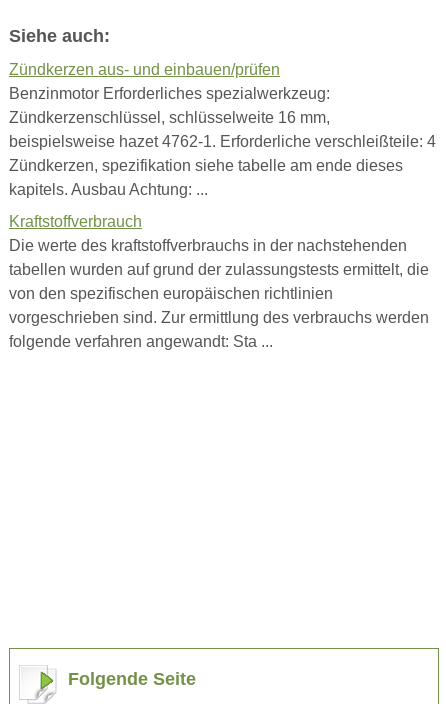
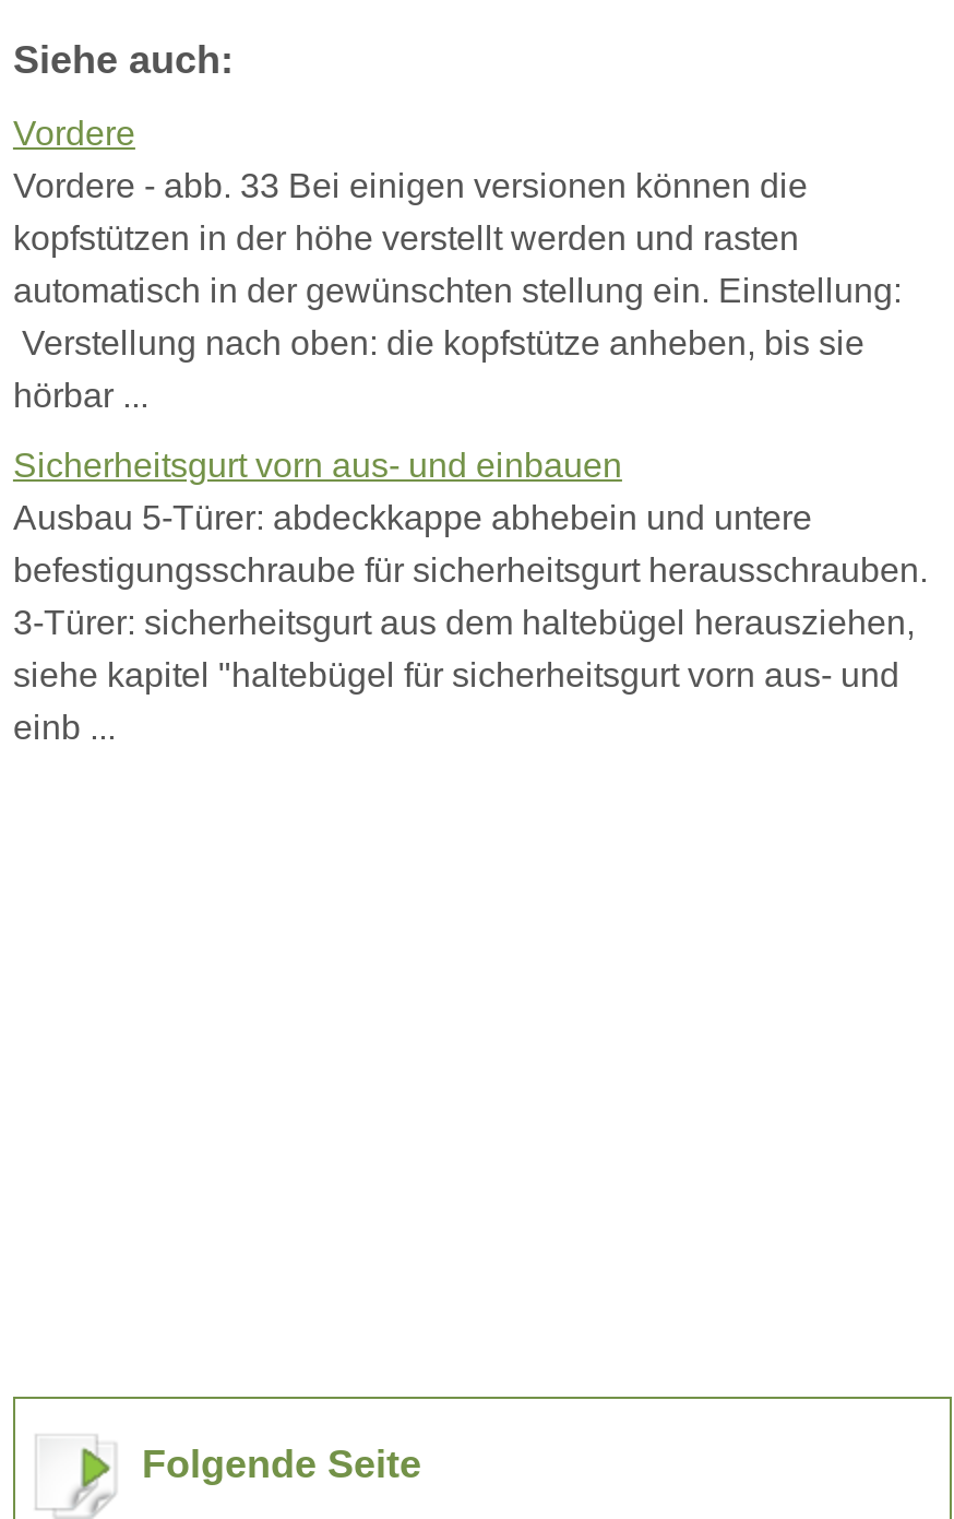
[9,61,436,198] Zündkerzen aus- und einbauen/prüfen | Benzinmotor Erforderliches spezialwerkzeug: | Zündkerzenschlüssel, schlüsselweite 16 mm, | beispielsweise hazet 4762-1. Erforderliche verschleißteile: 4 | Zündkerzen, spezifikation siehe tabelle am ende dieses | kapitels. Ausbau Achtung: ... -> [13,115,902,414] Vordere | Vordere - abb. 33 Bei einigen versionen können die | kopfstützen in der höhe verstellt werden und rasten | automatisch in der gewünschten stellung ein. Einstellung: | Verstellung nach oben: die kopfstütze anheben, bis sie | hörbar ...
[9,213,429,350] Kraftstoffverbrauch | Die werte des kraftstoffverbrauchs in der nachstehenden | tabellen wurden auf grund der zulassungstests ermittelt, die | von den spezifischen europäischen richtlinien | vorgeschrieben sind. Zur ermittlung des verbrauchs werden | folgende verfahren angewandt: Sta ... -> [13,447,928,746] Sicherheitsgurt vorn aus- und einbauen | Ausbau 5-Türer: abdeckkappe abhebein und untere | befestigungsschraube für sicherheitsgurt herausschrauben. | 3-Türer: sicherheitsgurt aus dem haltebügel herausziehen, | siehe kapitel "haltebügel für sicherheitsgurt vorn aus- und | einb ...

